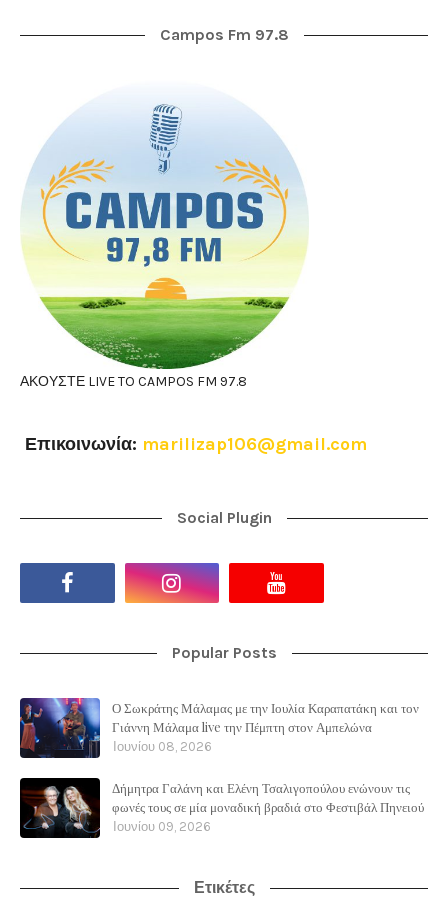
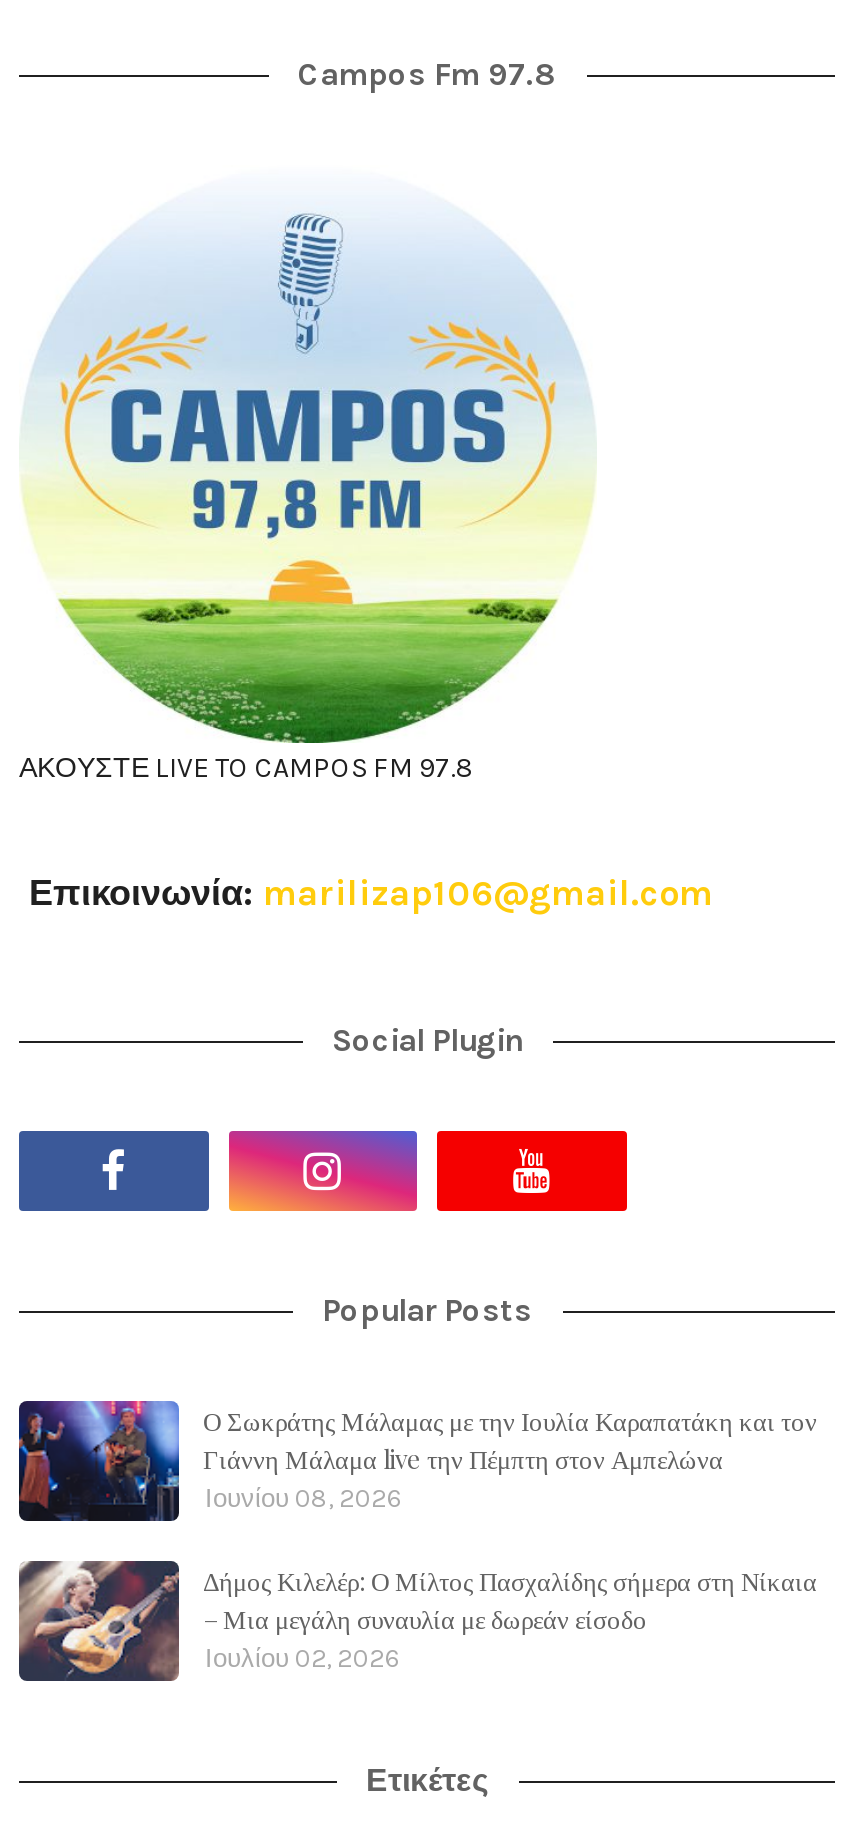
[20,777,424,837] [image] | Δήμητρα Γαλάνη και Ελένη Τσαλιγοπούλου ενώνουν τις | φωνές τους σε μία μοναδική βραδιά στο Φεστιβάλ Πηνειού | Ιουνίου 09, 2026 -> [17,1559,817,1681] [image] | Δήμος Κιλελέρ: Ο Μίλτος Πασχαλίδης σήμερα στη Νίκαια | – Μια μεγάλη συναυλία με δωρεάν είσοδο | Ιουλίου 02, 2026

